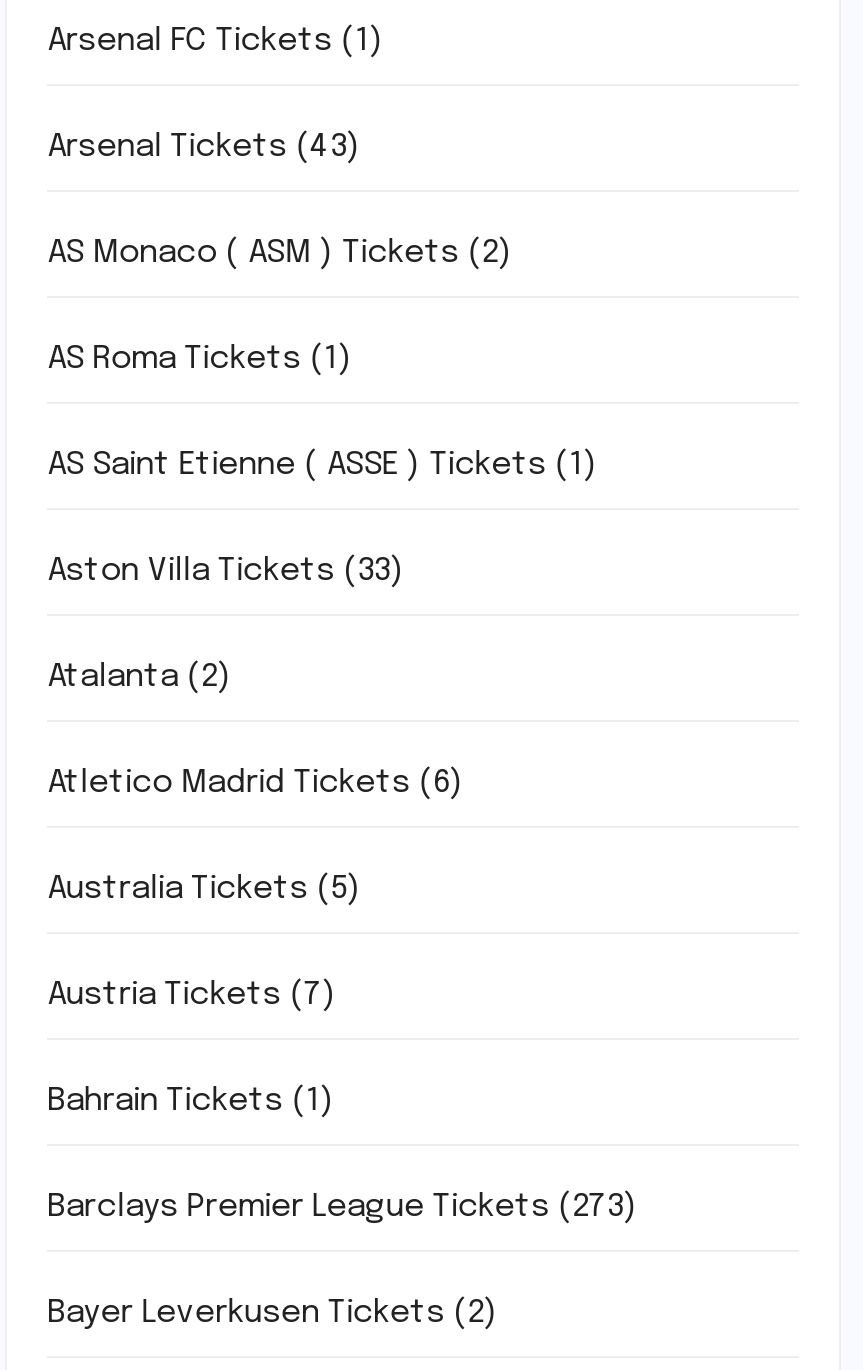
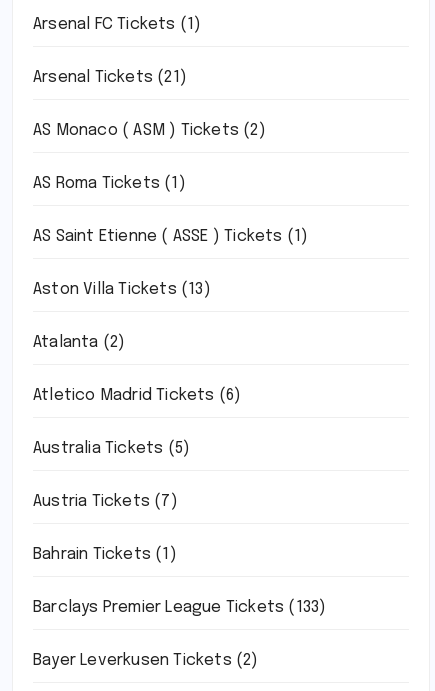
[47,131,361,165] Arsenal Tickets (43) -> [33,69,187,86] Arsenal Tickets (21)
[47,555,405,589] Aston Villa Tickets (33) -> [33,281,211,298] Aston Villa Tickets (13)
[47,1191,638,1225] Barclays Premier League Tickets (273) -> [33,599,326,616] Barclays Premier League Tickets (133)

